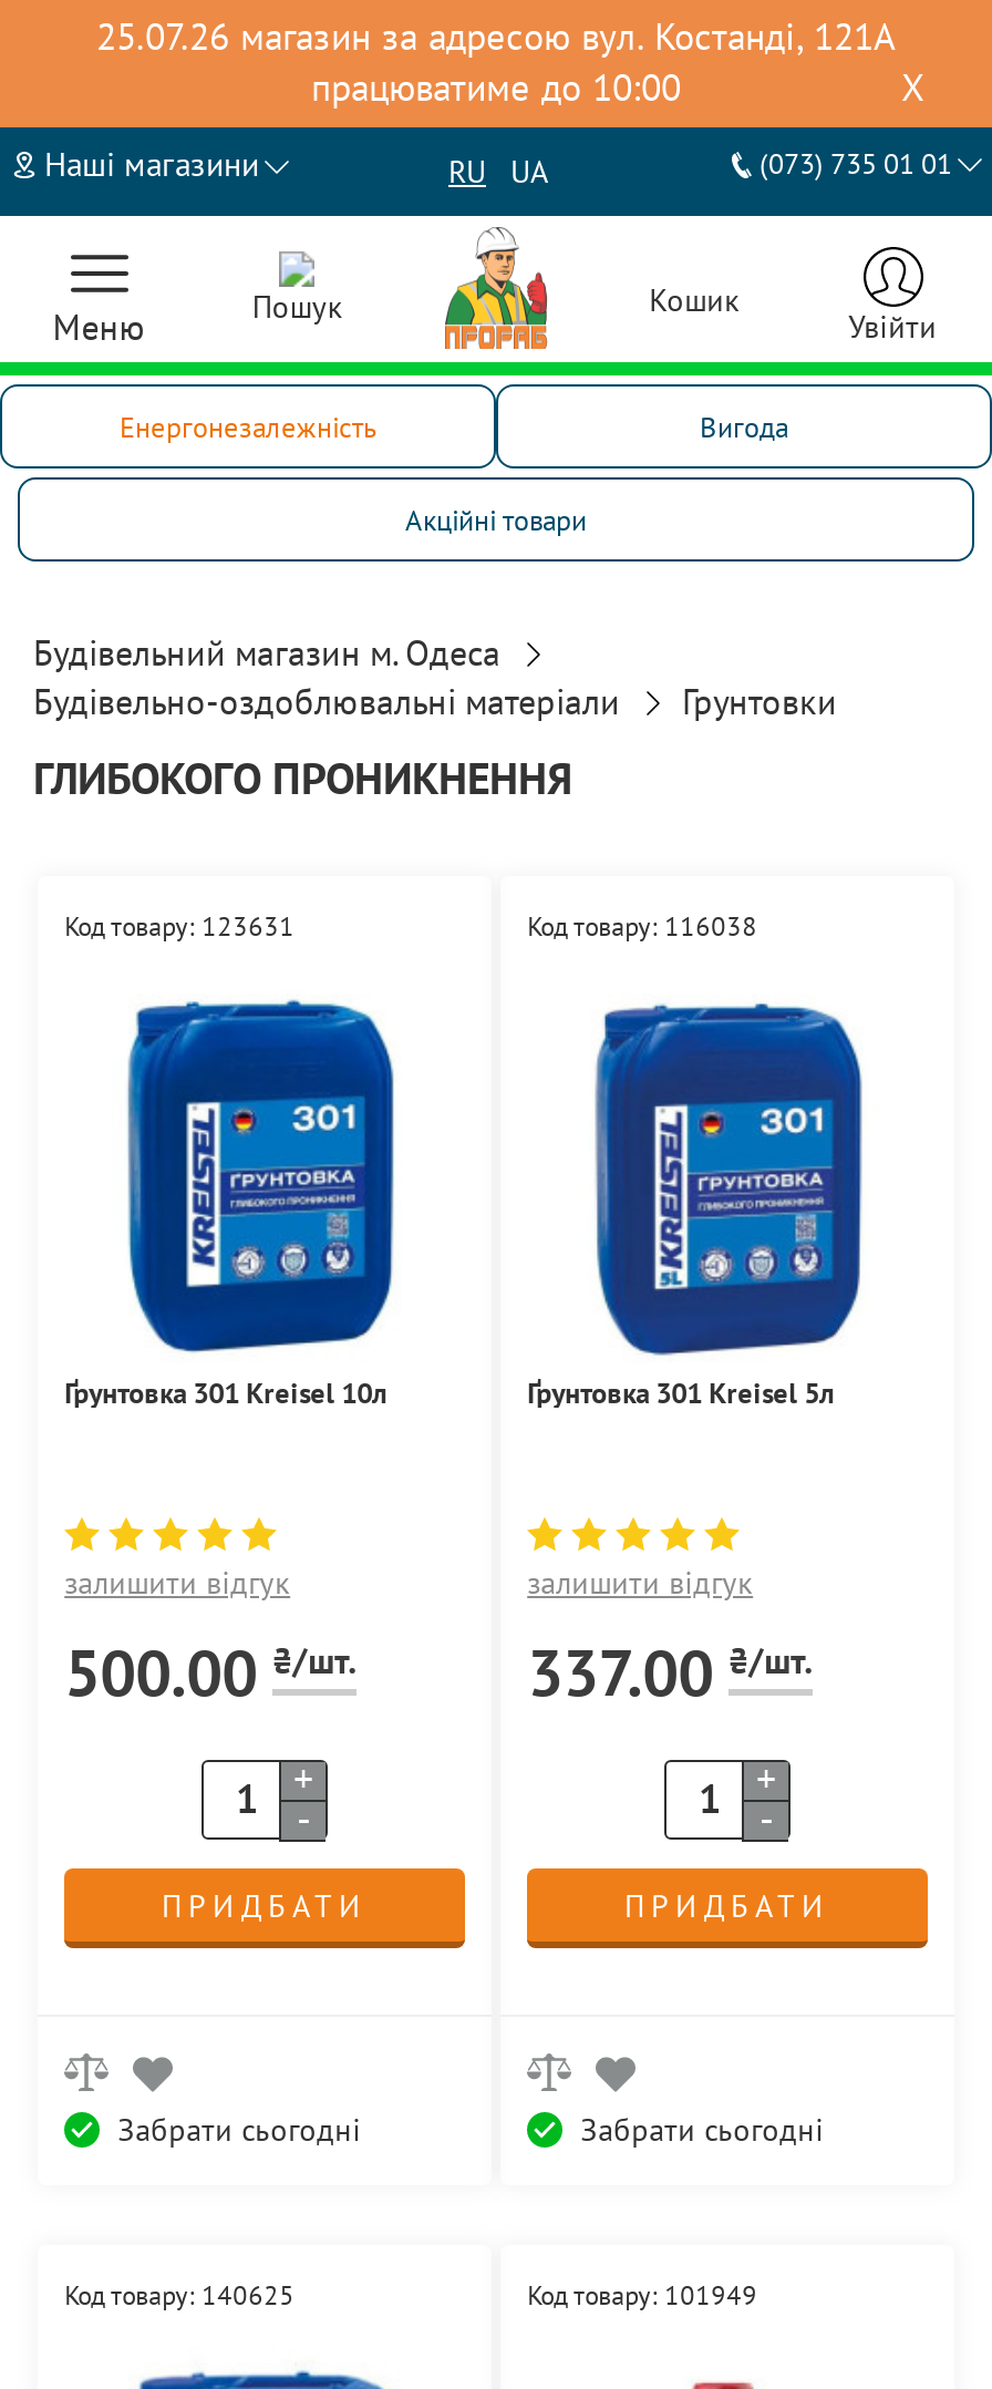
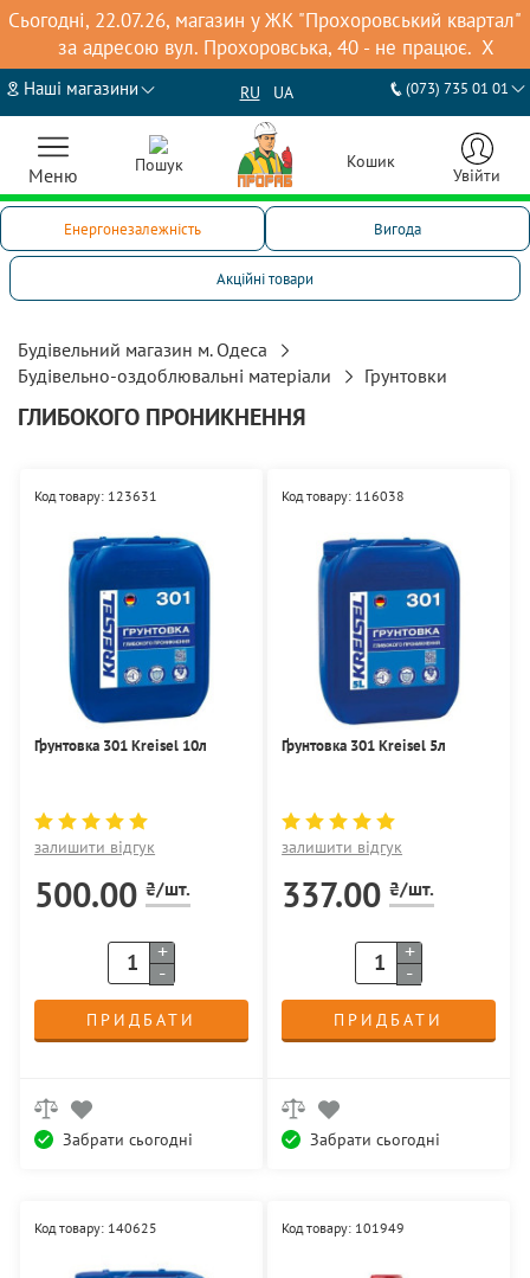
[96,12,926,112] 25.07.26 магазин за адресою вул. Костанді, 121А | працюватиме до 10:00 | X -> [8,7,522,60] Сьогодні, 22.07.26, магазин у ЖК "Прохоровський квартал" | за адресою вул. Прохоровська, 40 - не працює. X

